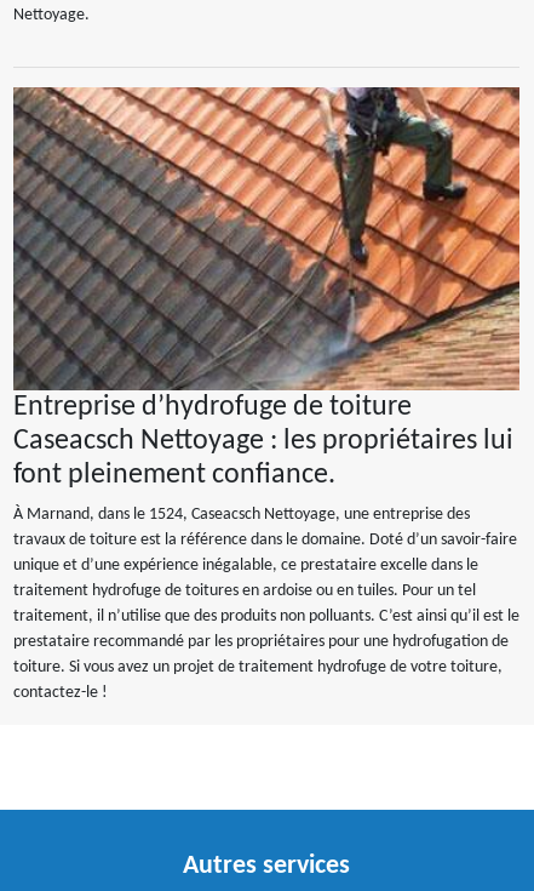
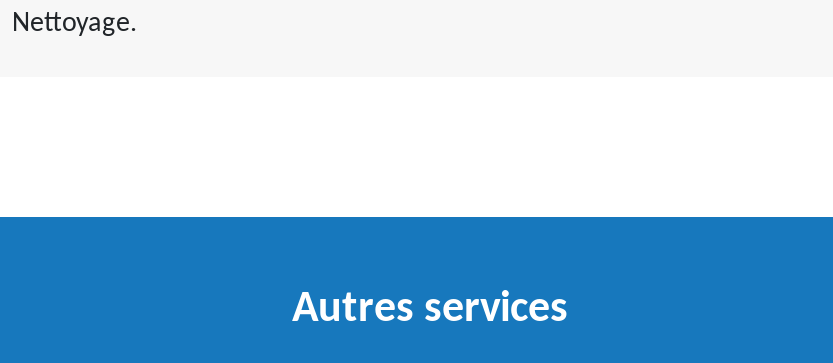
[12,86,521,702] [image] | Entreprise d’hydrofuge de toiture | Caseacsch Nettoyage : les propriétaires lui | font pleinement confiance. | À Marnand, dans le 1524, Caseacsch Nettoyage, une entreprise des | travaux de toiture est la référence dans le domaine. Doté d’un savoir-faire | unique et d’une expérience inégalable, ce prestataire excelle dans le | traitement hydrofuge de toitures en ardoise ou en tuiles. Pour un tel | traitement, il n’utilise que des produits non polluants. C’est ainsi qu’il est le | prestataire recommandé par les propriétaires pour une hydrofugation de | toiture. Si vous avez un projet de traitement hydrofuge de votre toiture, | contactez-le ! -> none

